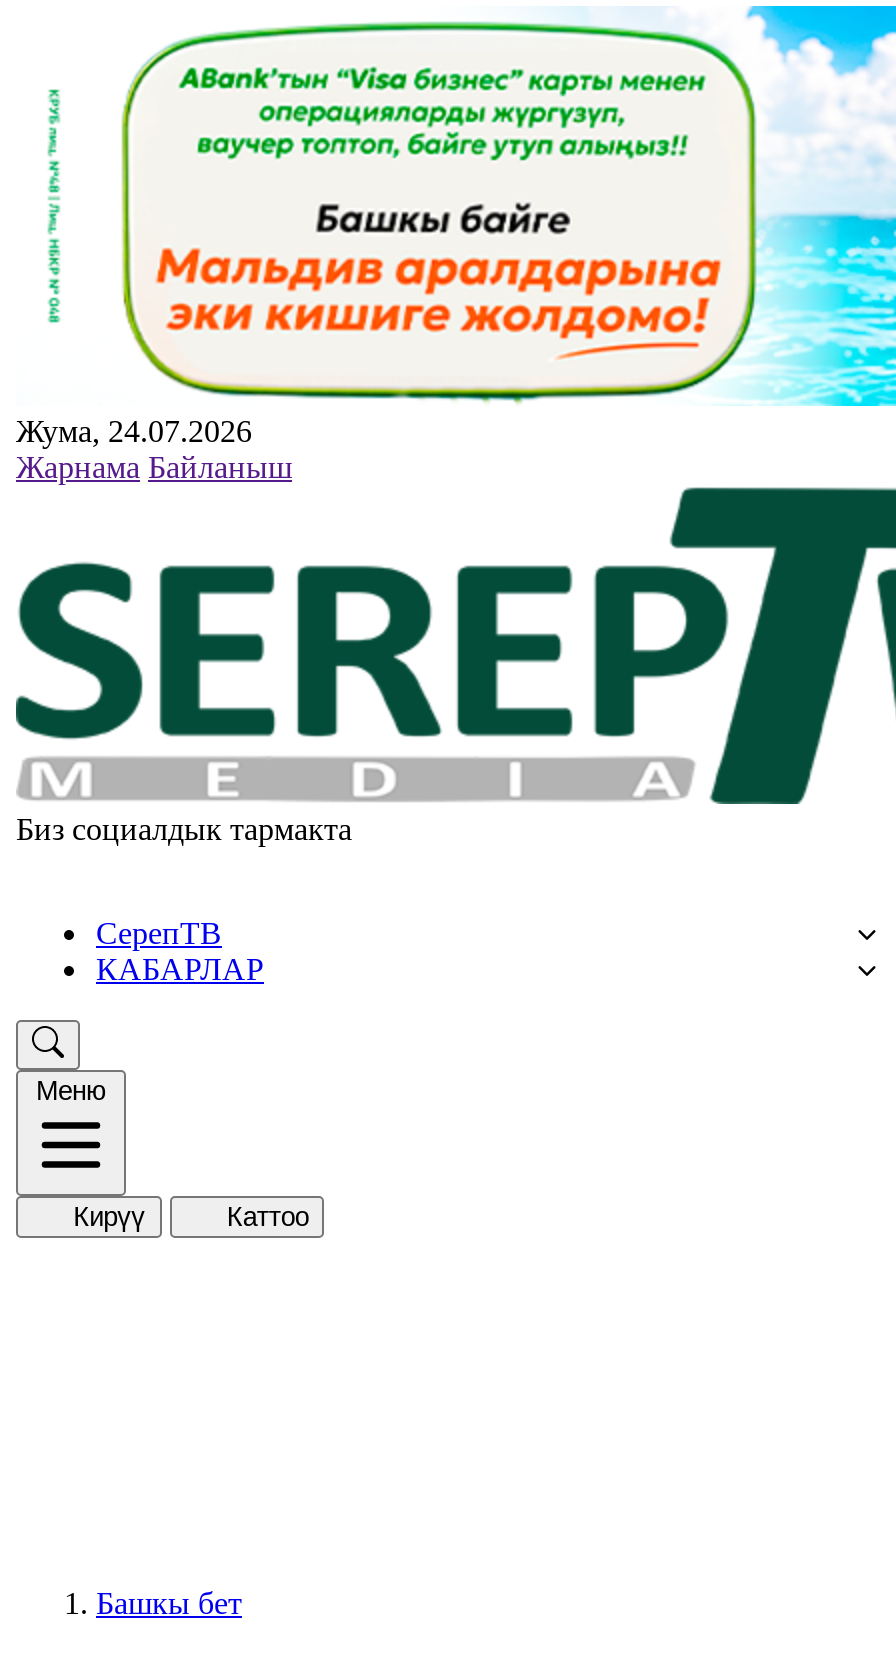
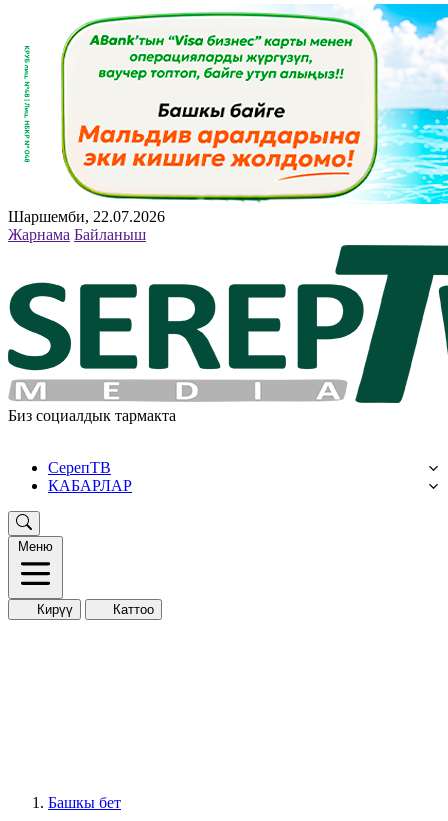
[16,414,252,448] Жума, 24.07.2026 -> [8,208,165,225] Шаршемби, 22.07.2026

